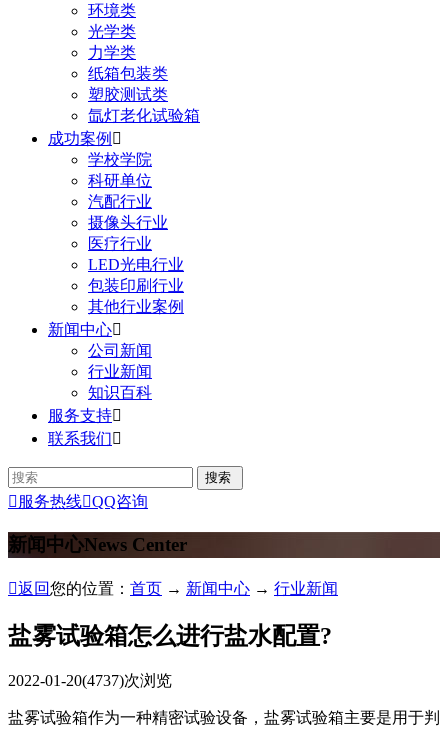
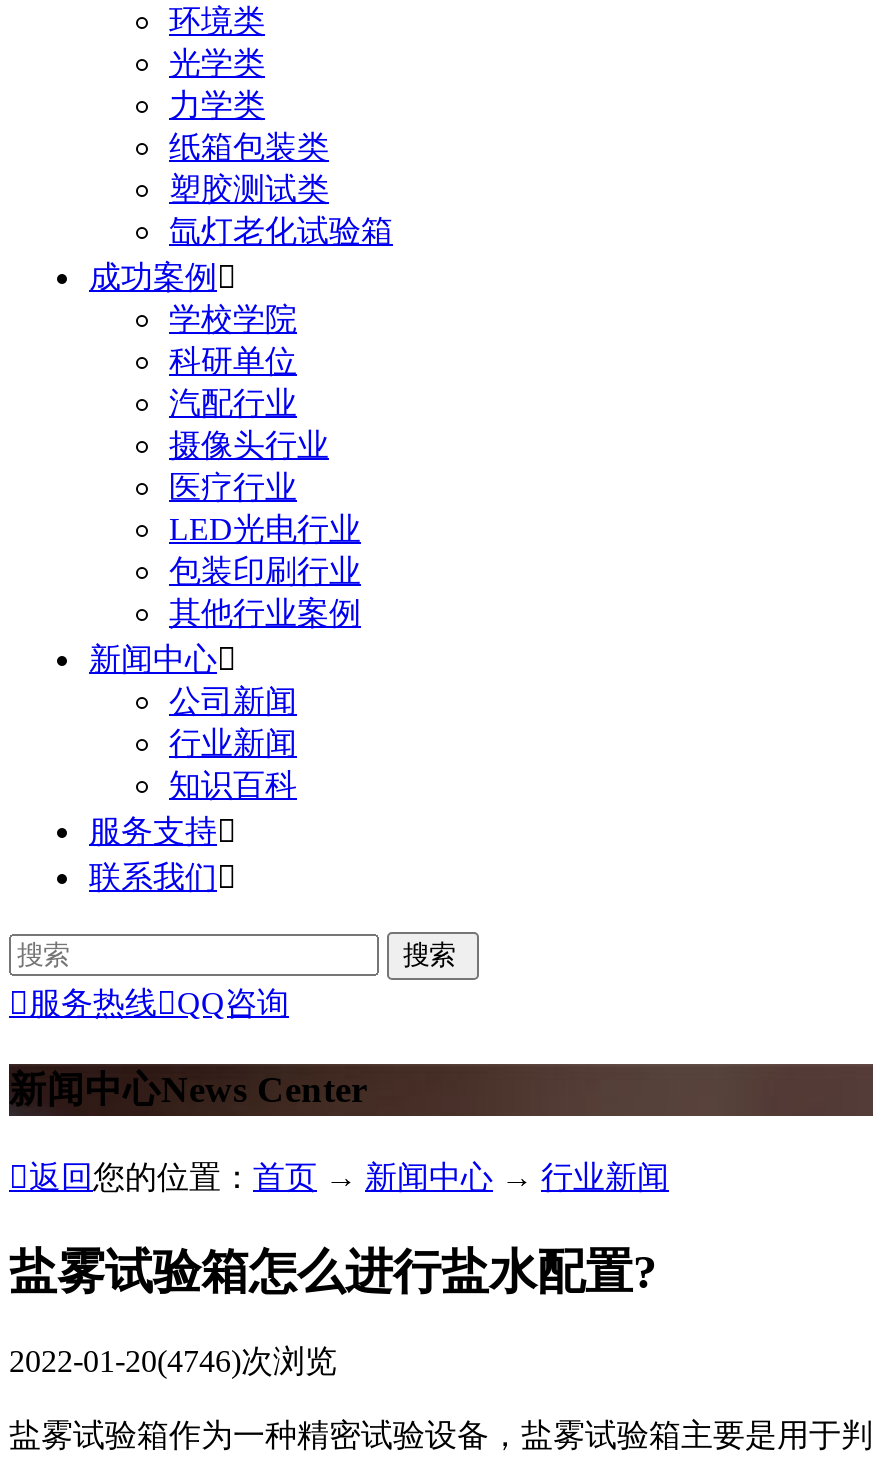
[8,672,172,689] 2022-01-20(4737)次浏览 -> [9,1345,337,1379] 2022-01-20(4746)次浏览

